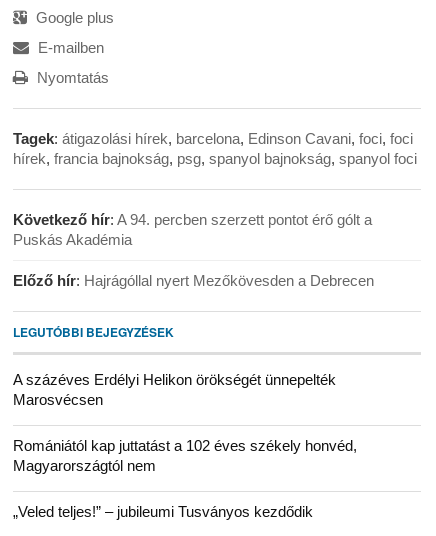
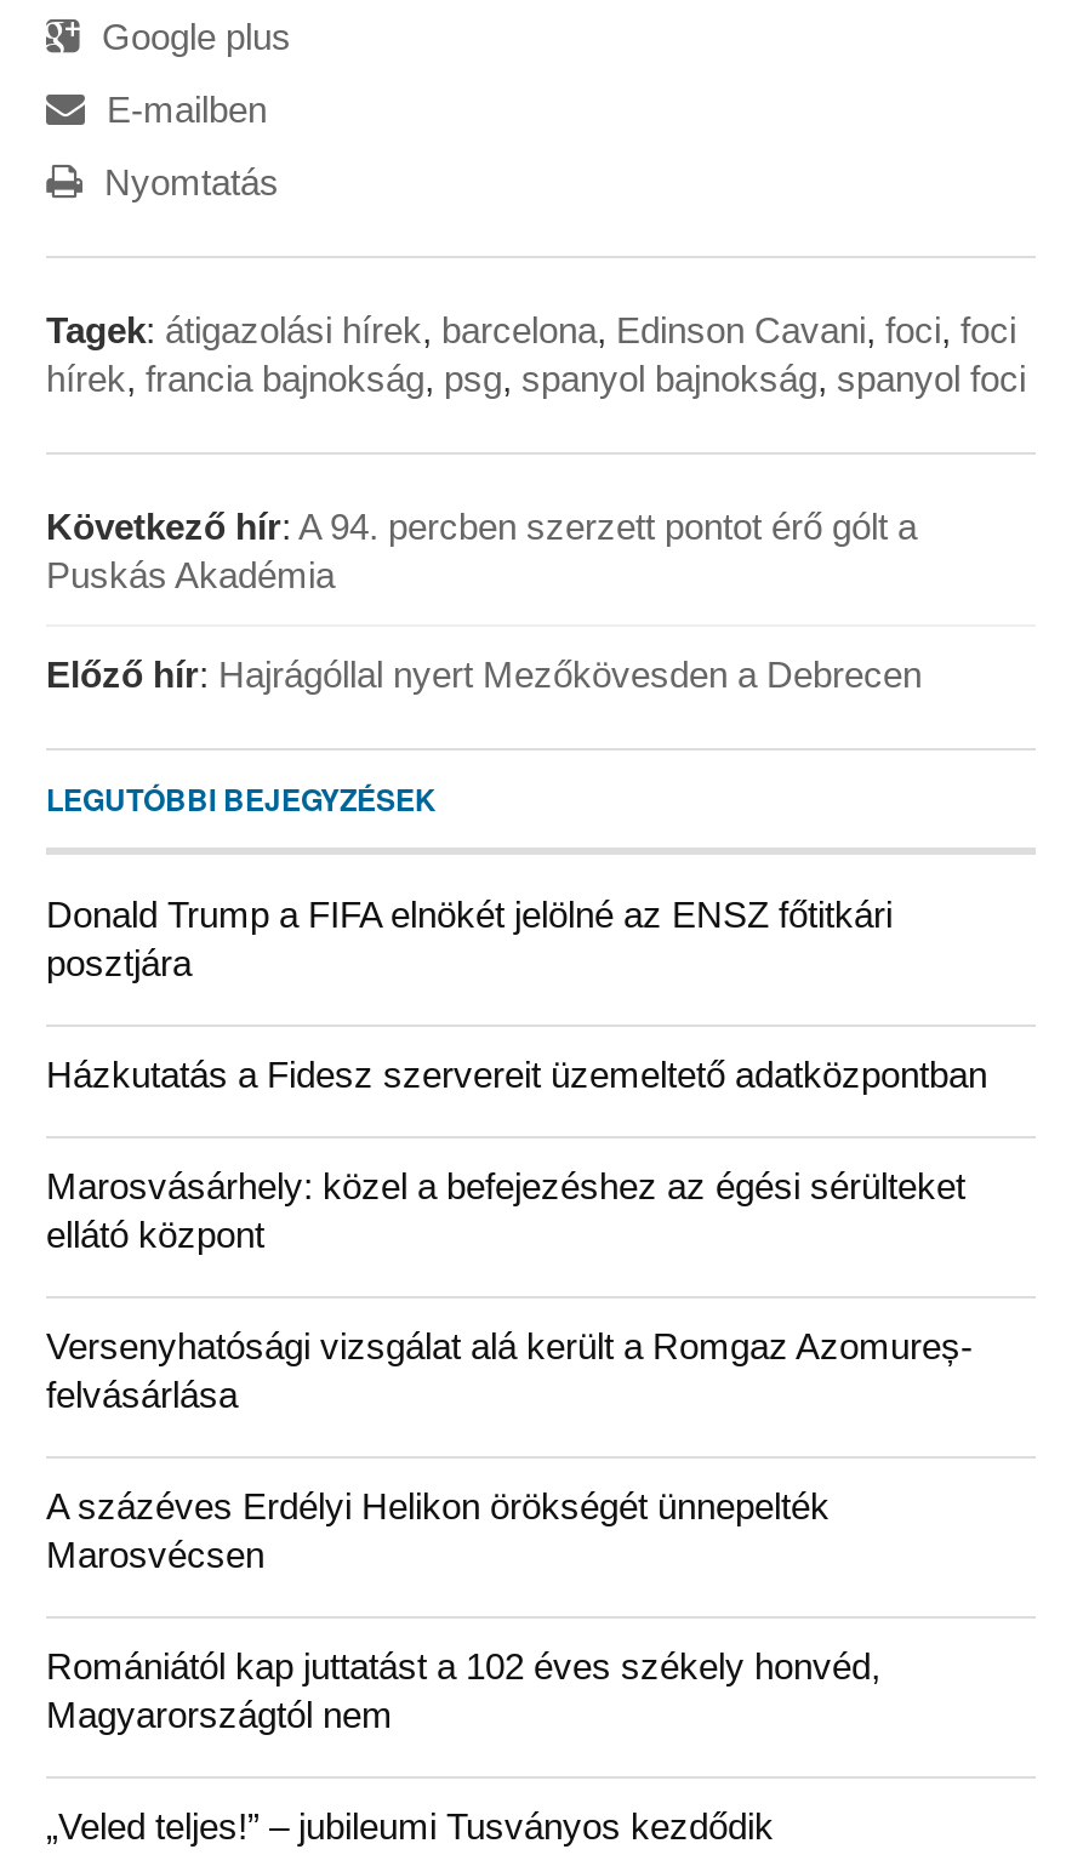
none -> [46,893,987,1414] Donald Trump a FIFA elnökét jelölné az ENSZ főtitkári | posztjára | Házkutatás a Fidesz szervereit üzemeltető adatközpontban | Marosvásárhely: közel a befejezéshez az égési sérülteket | ellátó központ | Versenyhatósági vizsgálat alá került a Romgaz Azomureș- | felvásárlása

